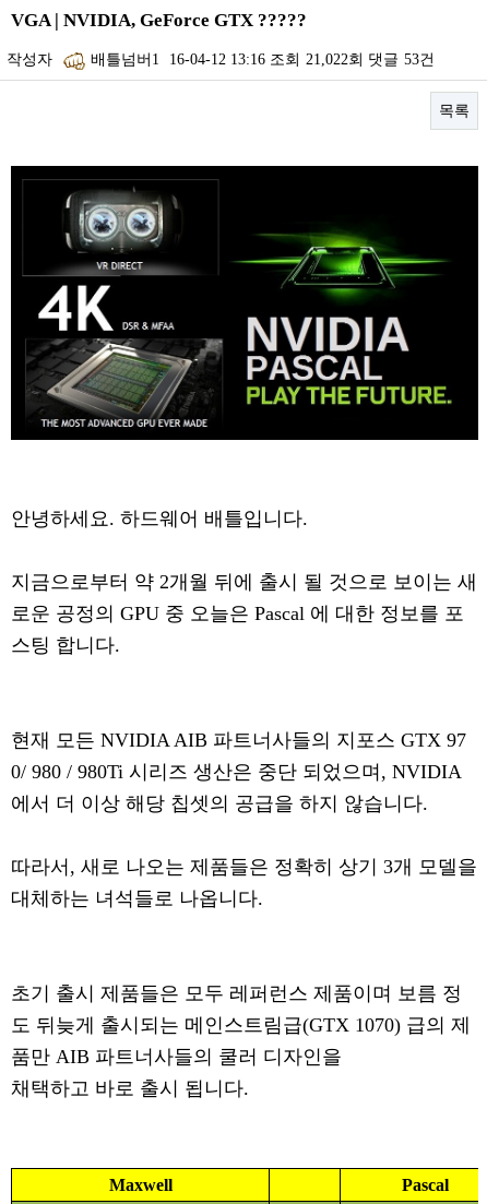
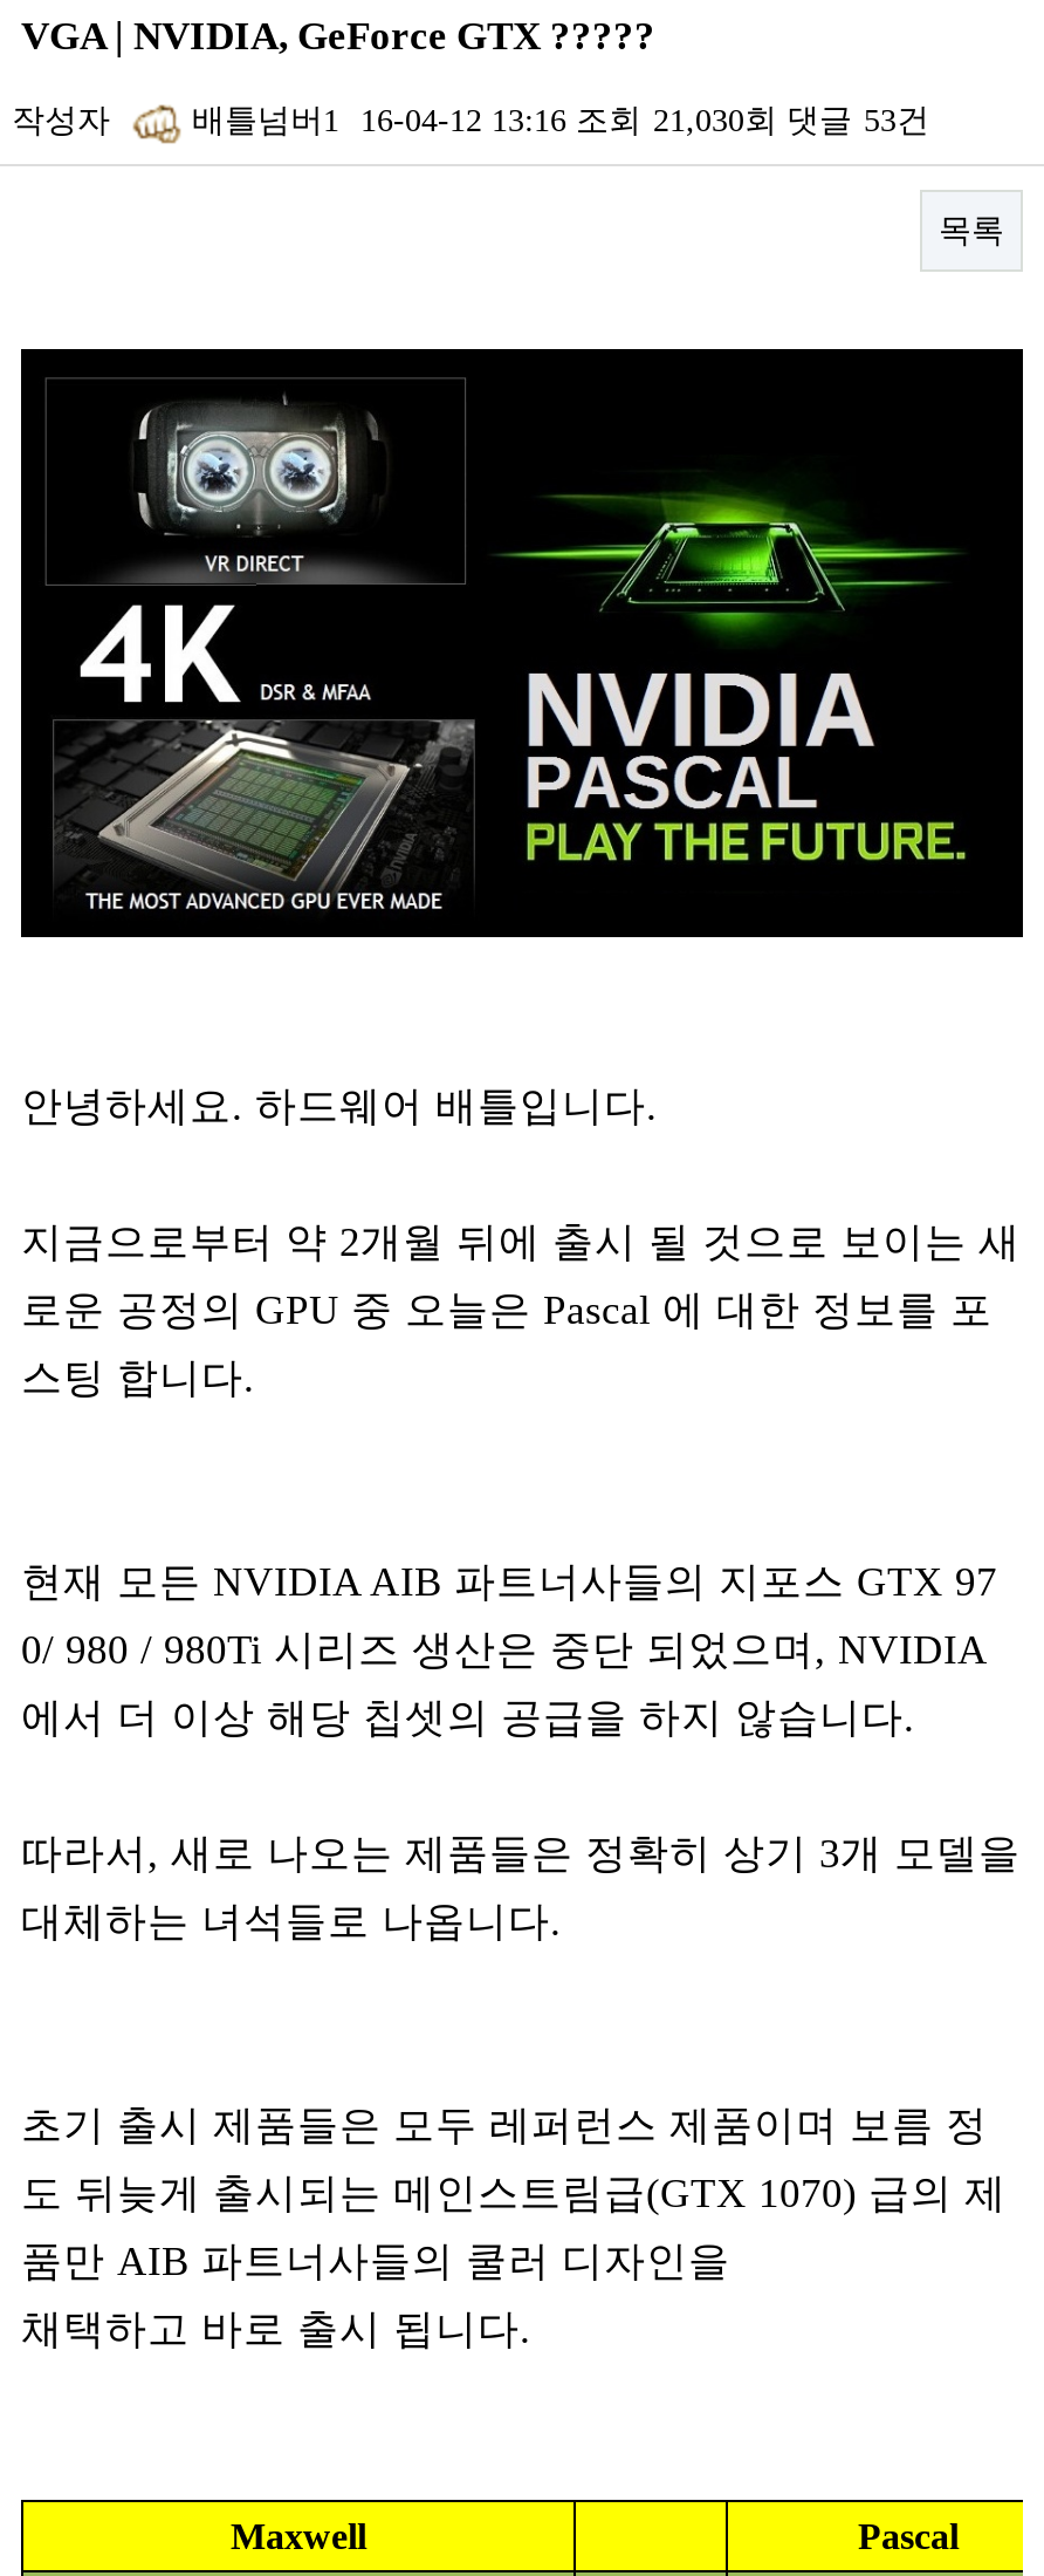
[86,51,435,68] 배틀넘버1 16-04-12 13:16 조회 21,022회 댓글 53건 -> [183,103,929,138] 배틀넘버1 16-04-12 13:16 조회 21,030회 댓글 53건

